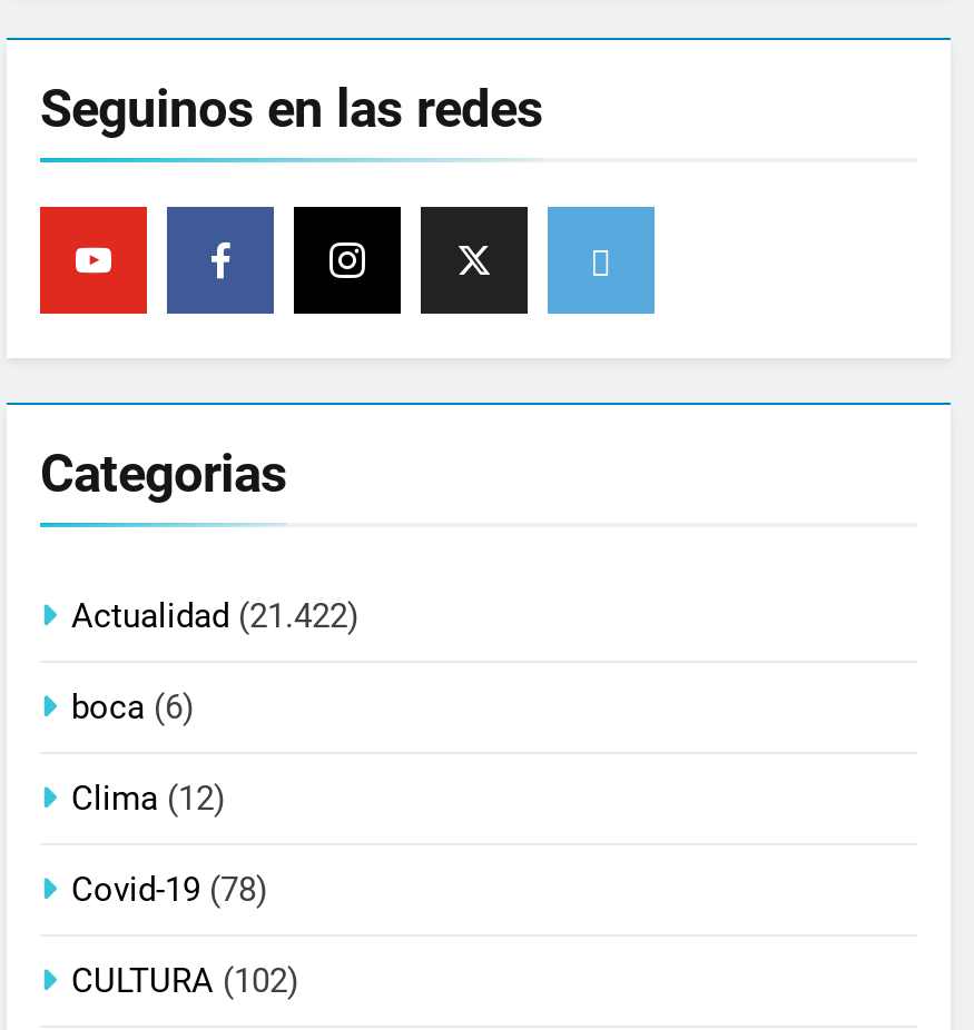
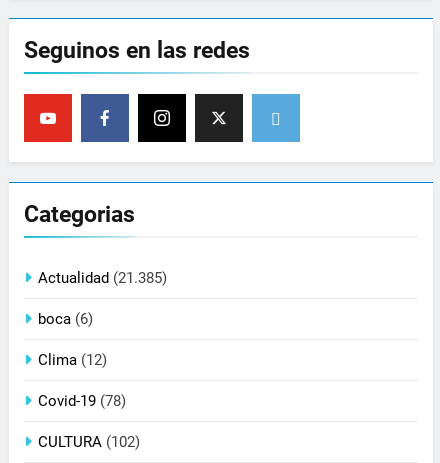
[71,598,358,638] Actualidad (21.422) -> [38,269,167,287] Actualidad (21.385)

